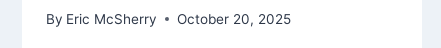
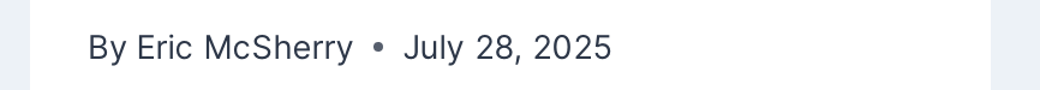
[46,11,291,27] By Eric McSherry October 20, 2025 -> [88,27,612,65] By Eric McSherry July 28, 2025

